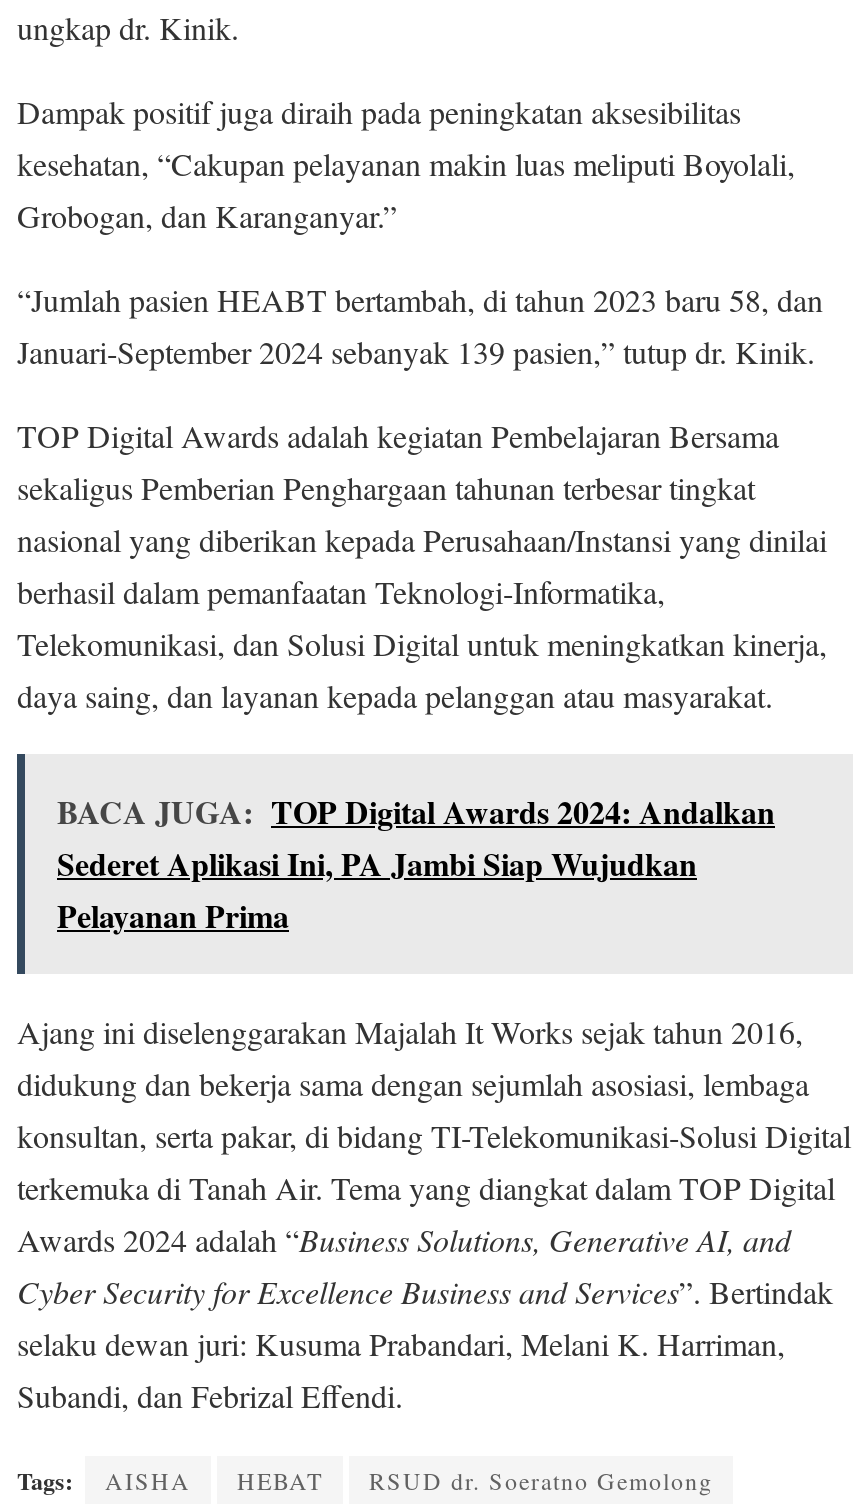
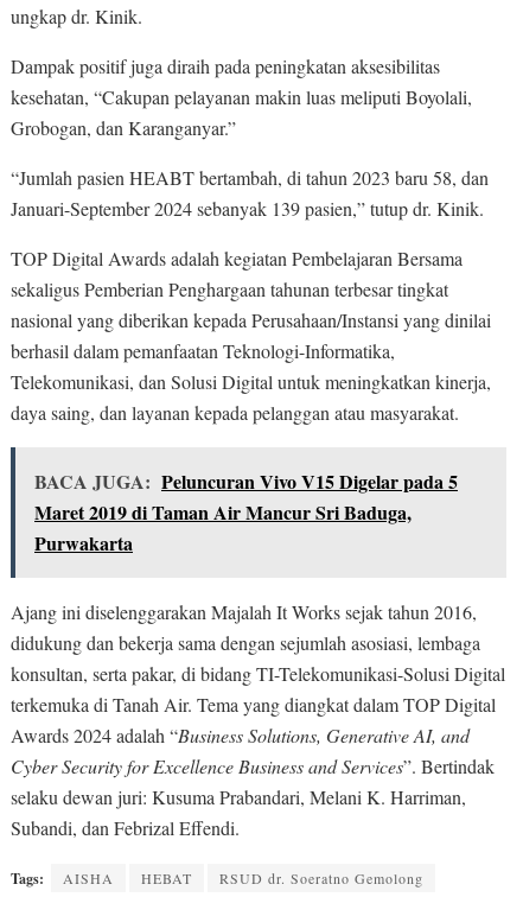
[57,788,775,938] BACA JUGA: TOP Digital Awards 2024: Andalkan | Sederet Aplikasi Ini, PA Jambi Siap Wujudkan | Pelayanan Prima -> [34,467,458,556] BACA JUGA: Peluncuran Vivo V15 Digelar pada 5 | Maret 2019 di Taman Air Mancur Sri Baduga, | Purwakarta

